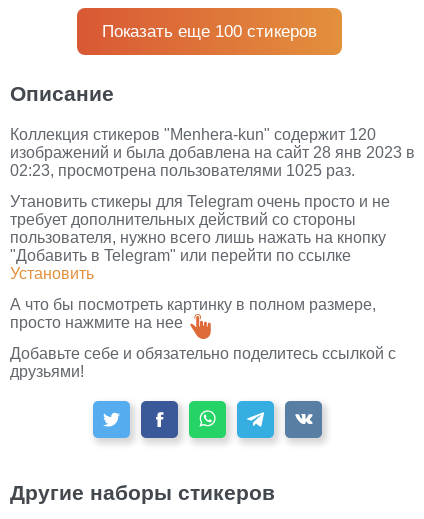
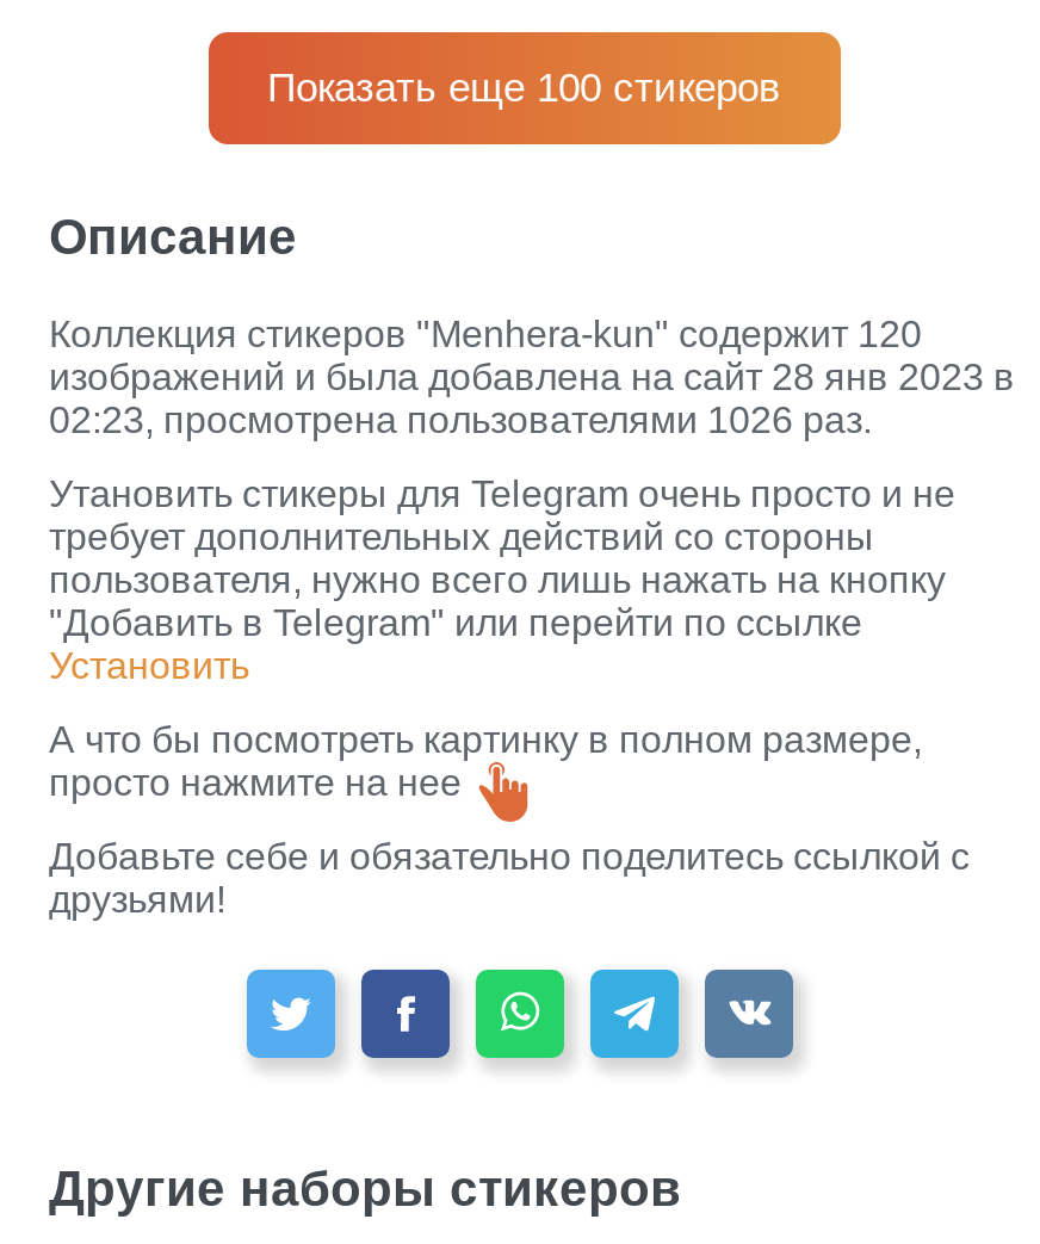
[10,162,355,179] 02:23, просмотрена пользователями 1025 раз. -> [49,400,872,440] 02:23, просмотрена пользователями 1026 раз.

